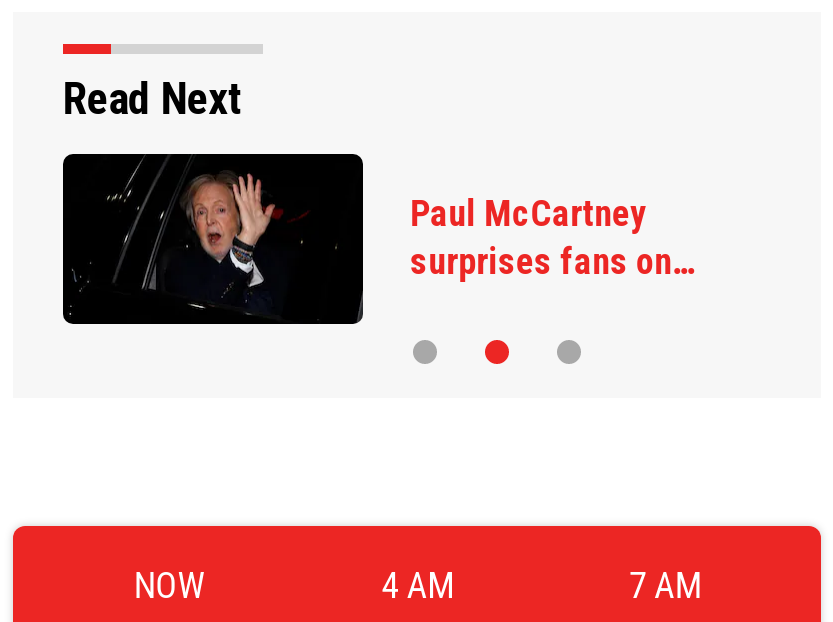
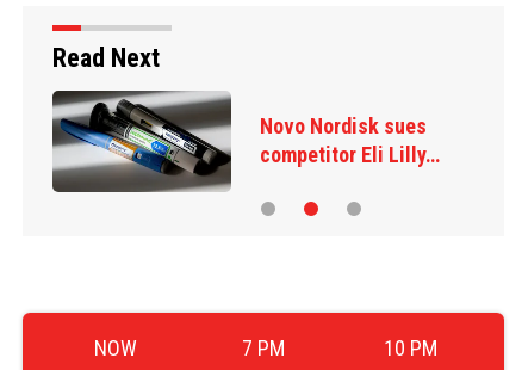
[61,152,696,326] [image] | Paul McCartney | surprises fans on… -> [51,90,439,193] [image] | Novo Nordisk sues | competitor Eli Lilly…
[381,564,453,606] 4 AM -> [242,335,285,360] 7 PM
[628,564,700,606] 7 AM -> [384,335,438,360] 10 PM

